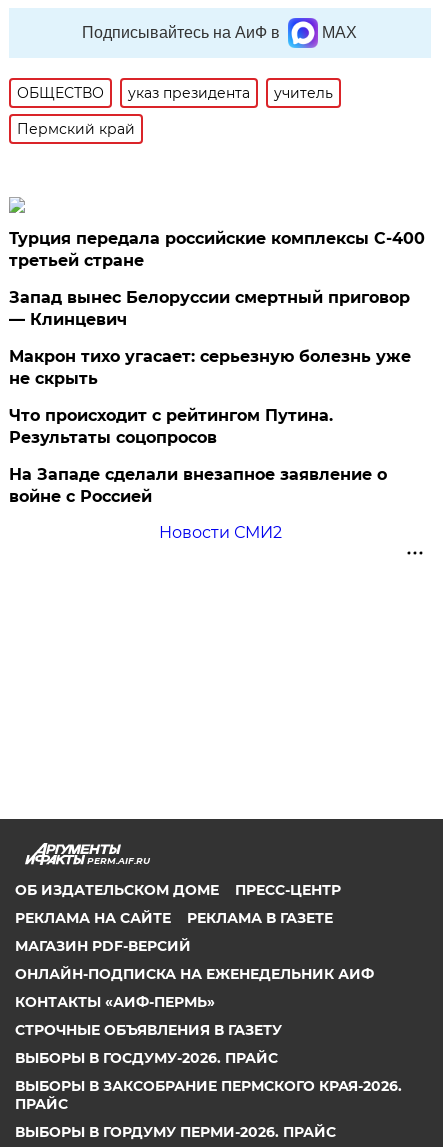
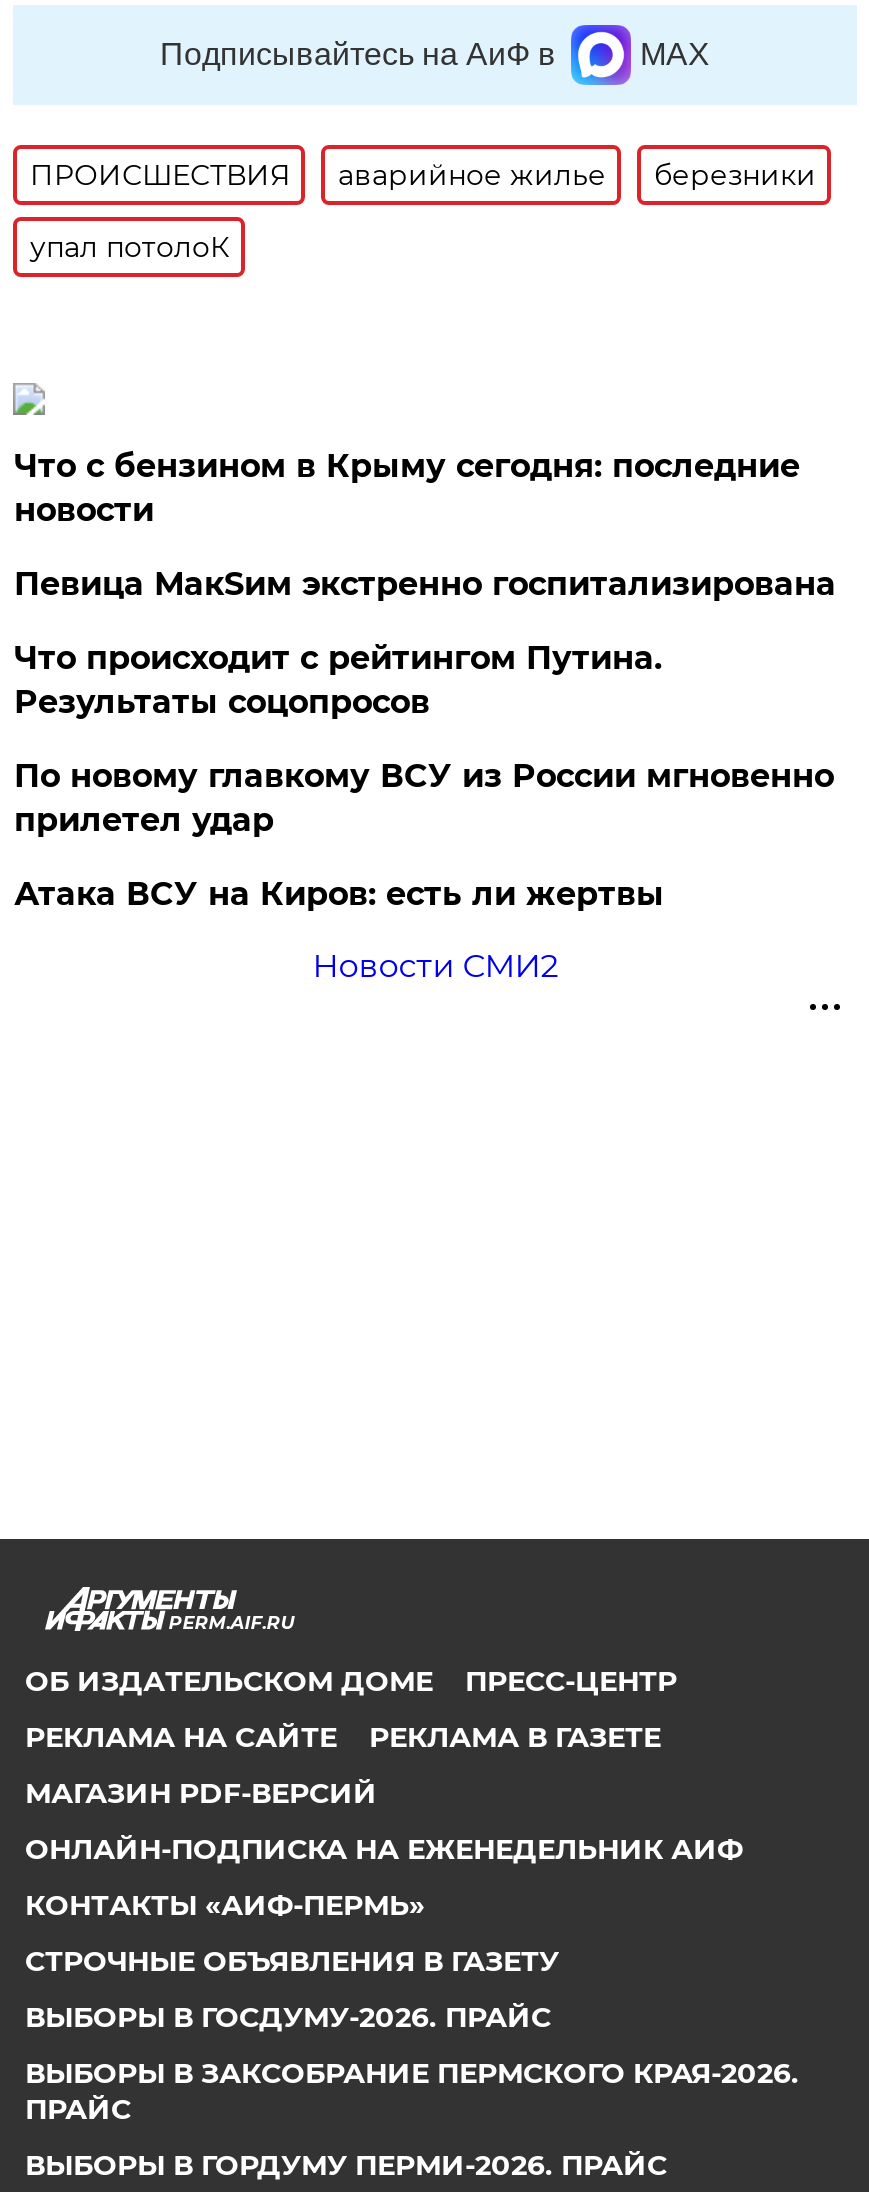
[17,84,333,138] ОБЩЕСТВО | указ президента | учитель | Пермский край -> [30,156,816,264] ПРОИСШЕСТВИЯ | аварийное жилье | березники | упал потолоК
[9,229,425,388] Турция передала российские комплексы С-400 | третьей стране | Запад вынес Белоруссии смертный приговор | — Клинцевич | Макрон тихо угасает: серьезную болезнь уже | не скрыть -> [14,446,836,602] Что с бензином в Крыму сегодня: последние | новости | Певица МакSим экстренно госпитализирована
moved [9,406,333,447] -> [14,638,662,720]: Что происходит с рейтингом Путина. | Результаты соцопросов
[9,465,387,506] На Западе сделали внезапное заявление о | войне с Россией -> [14,756,834,912] По новому главкому ВСУ из России мгновенно | прилетел удар | Атака ВСУ на Киров: есть ли жертвы

